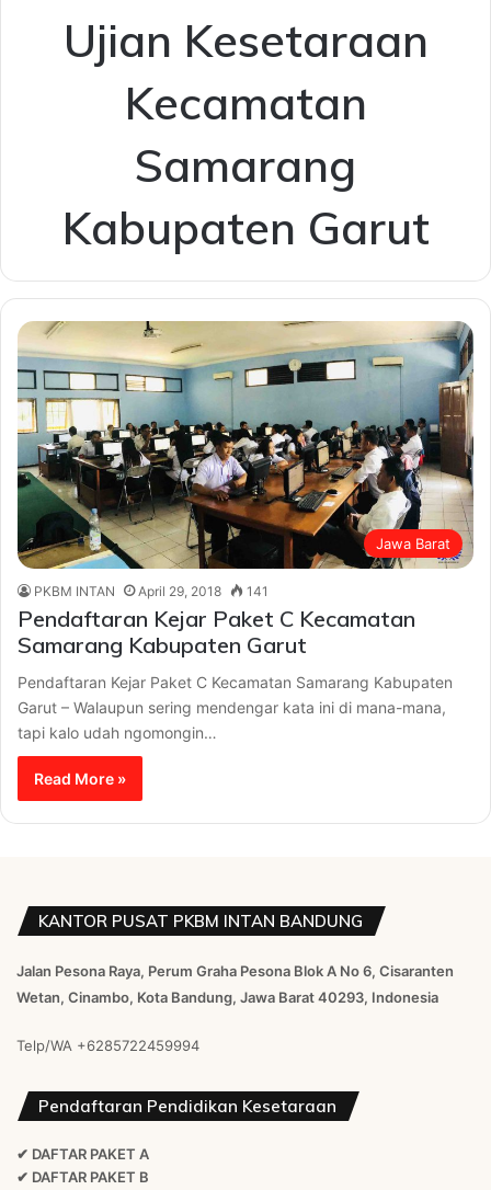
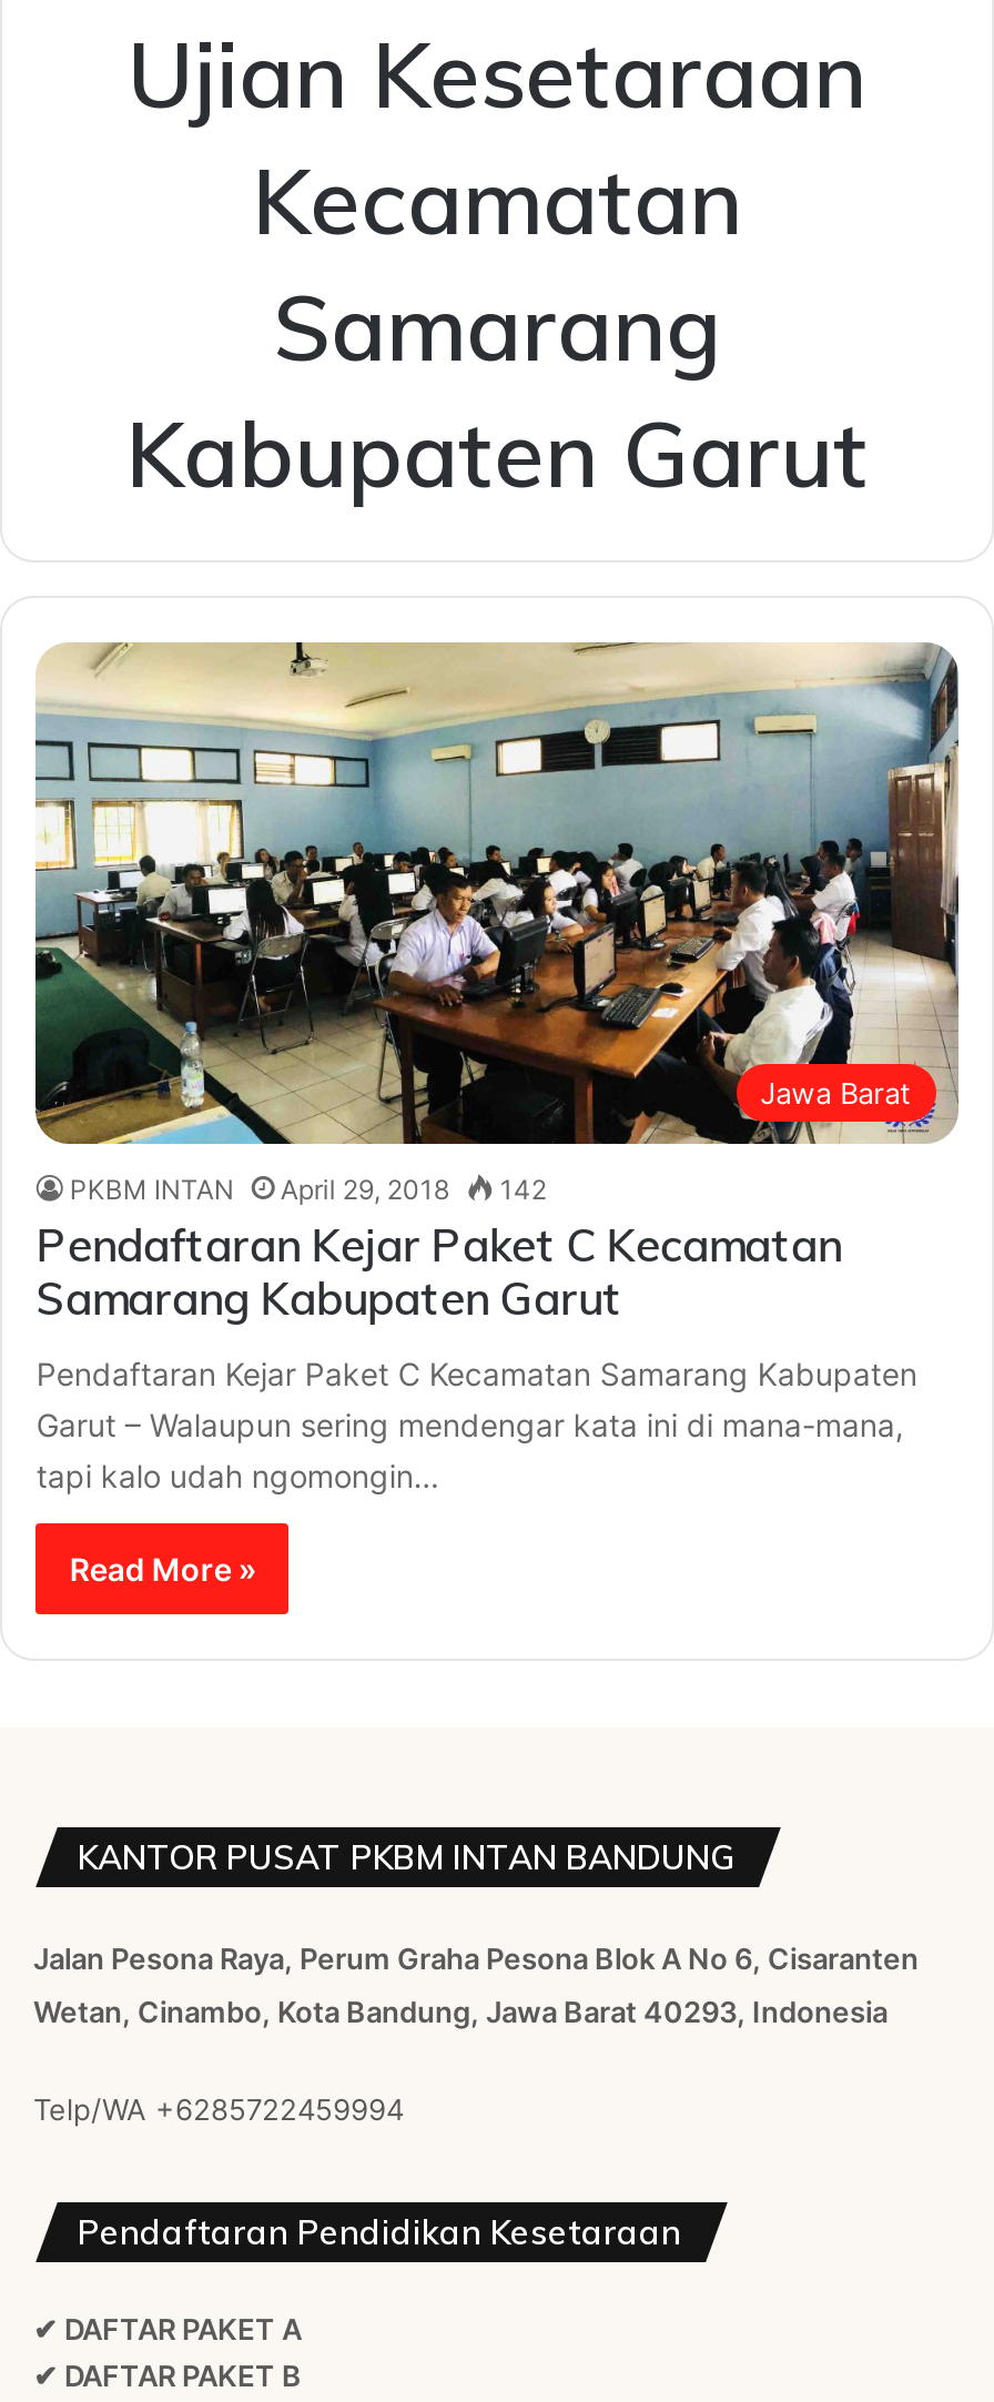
[34,583,269,600] PKBM INTAN April 29, 2018 141 -> [69,1173,546,1206] PKBM INTAN April 29, 2018 142

